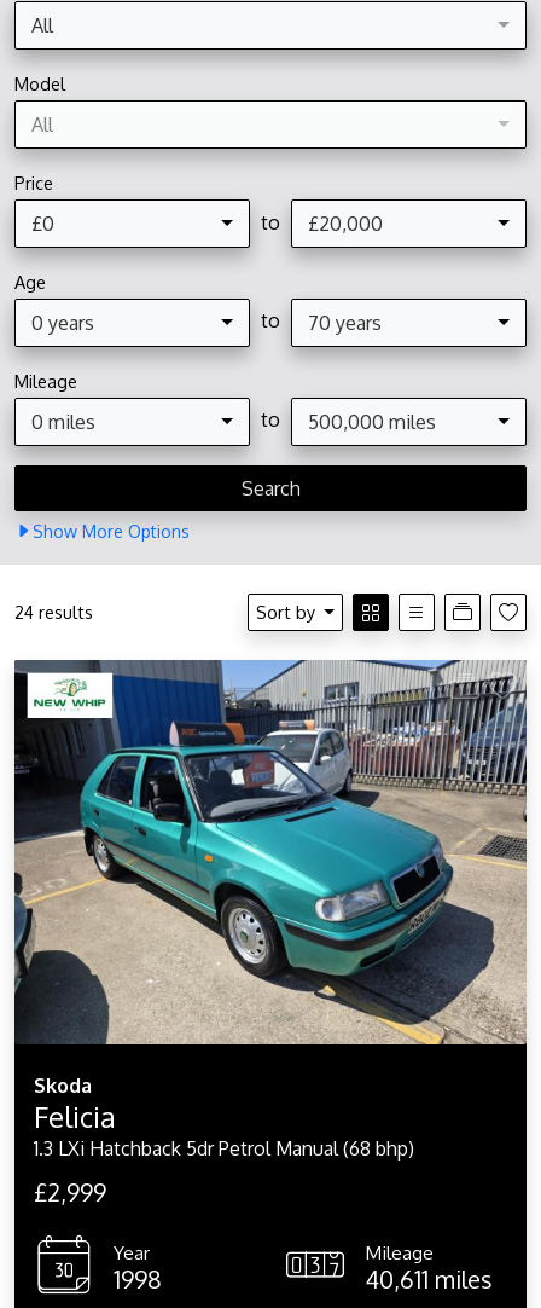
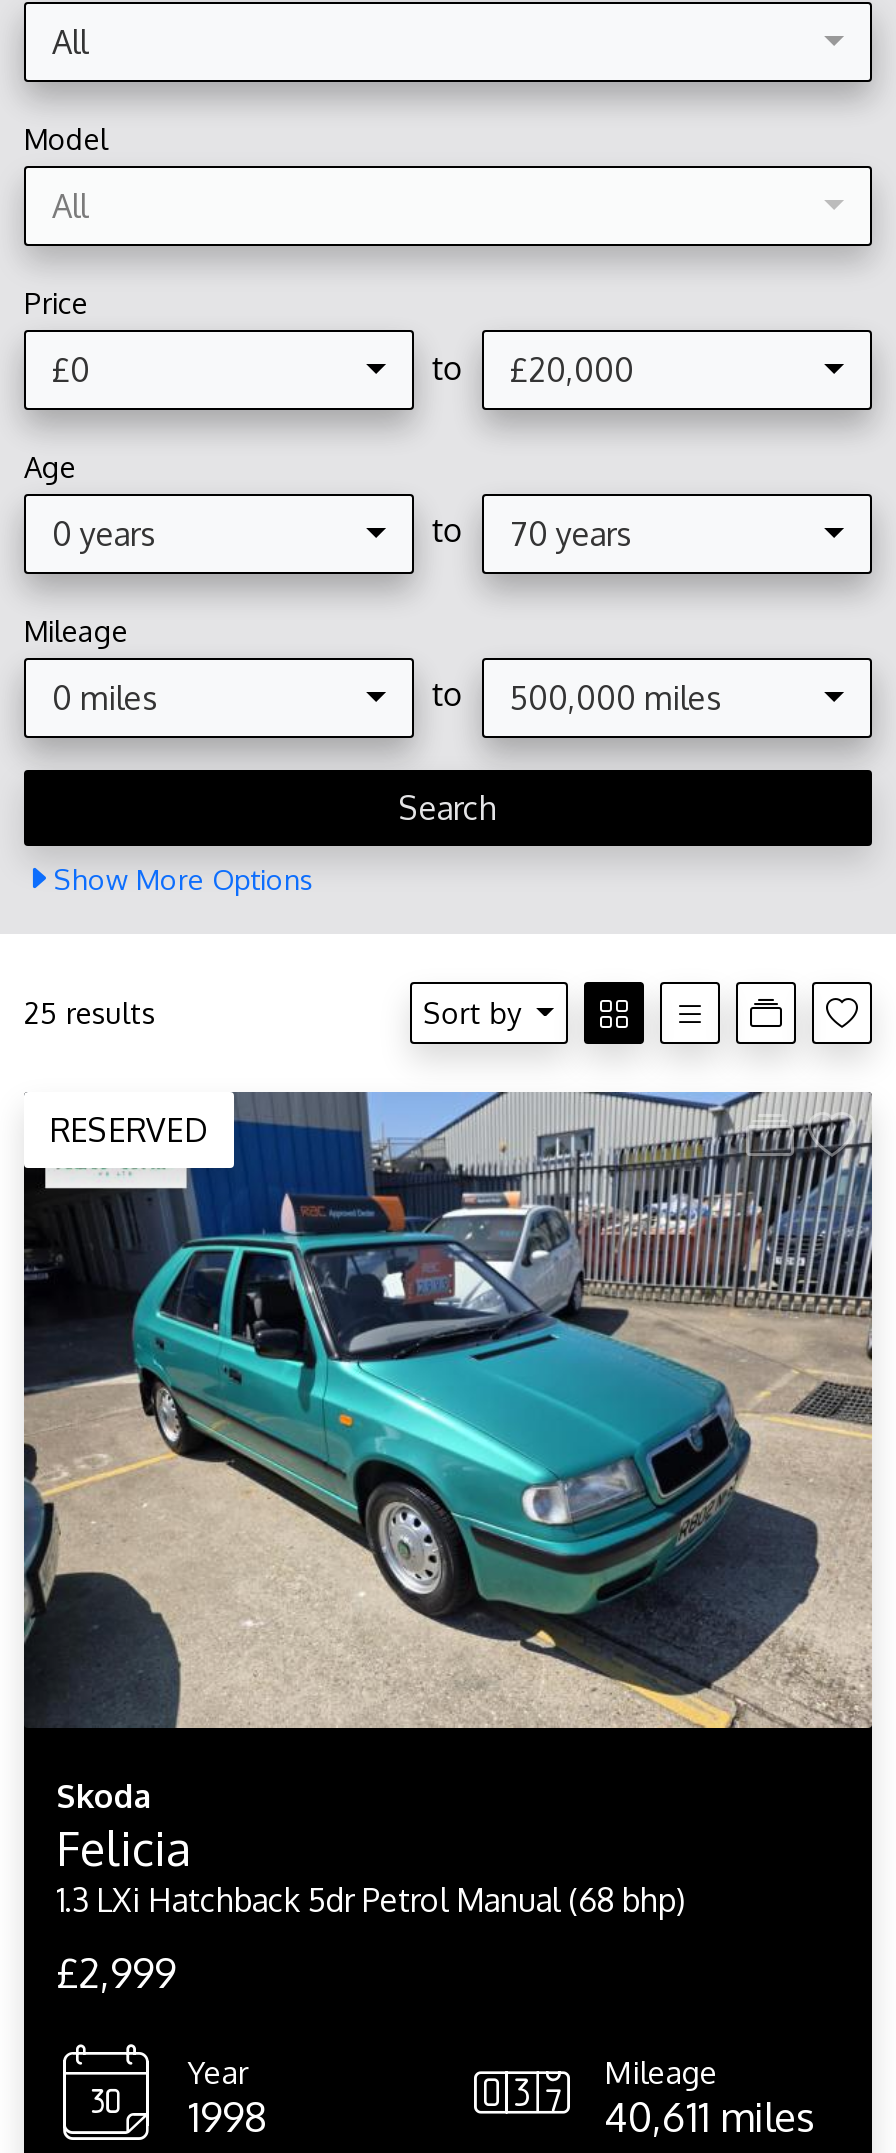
[14,601,93,622] 24 results -> [24,994,156,1030] 25 results
none -> [50,1110,208,1150] RESERVED

